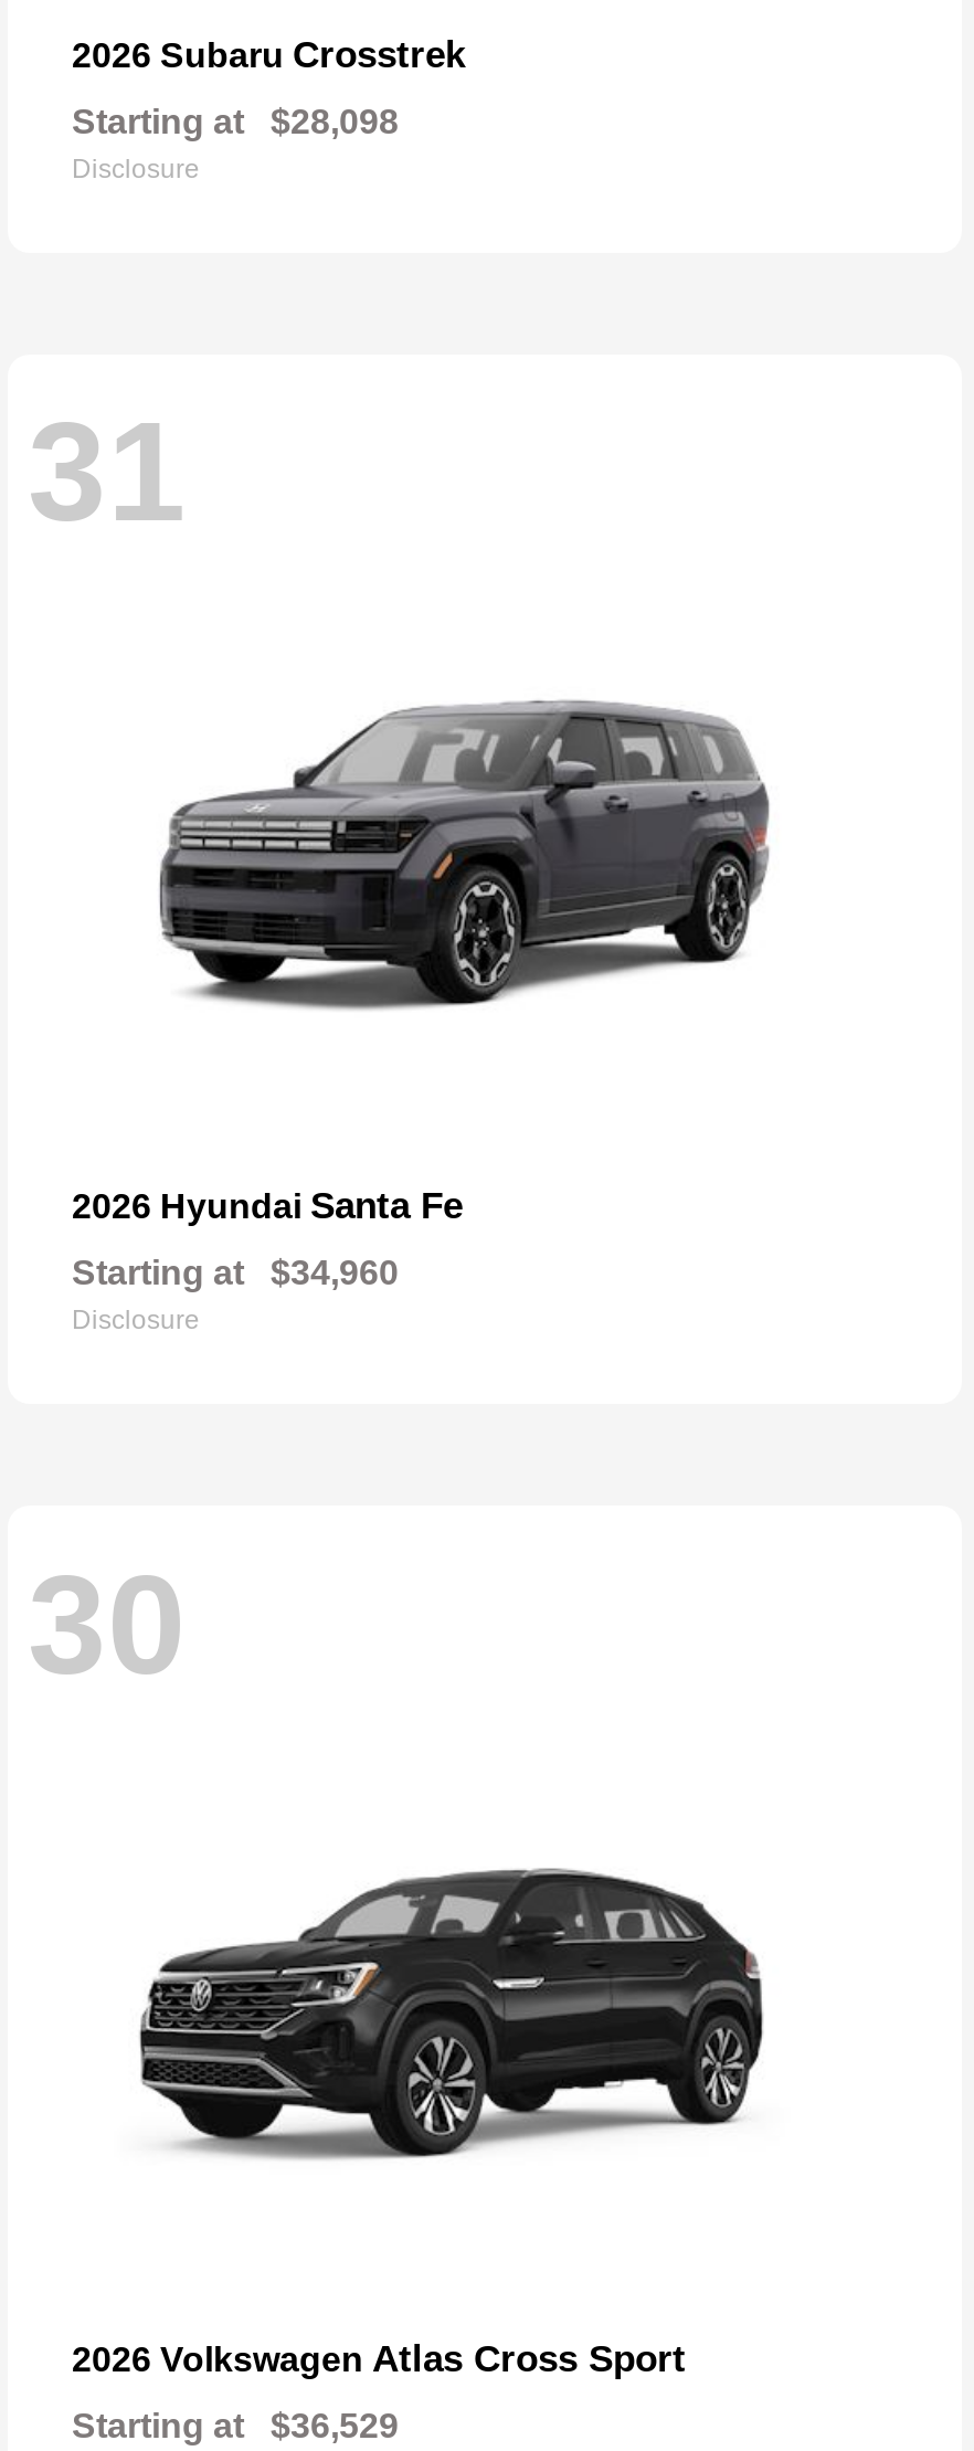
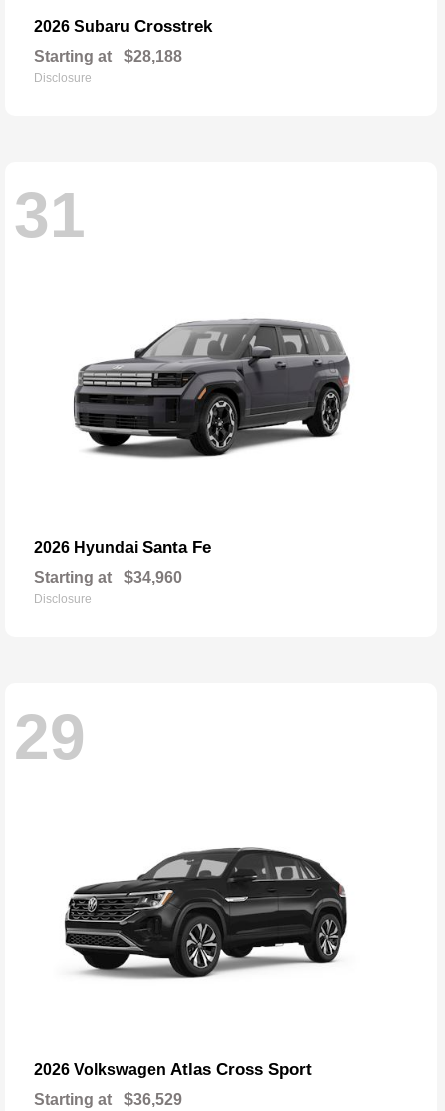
[72,103,399,140] Starting at $28,098 -> [34,48,182,65] Starting at $28,188
[28,1545,187,1704] 30 -> [14,701,86,773] 29

